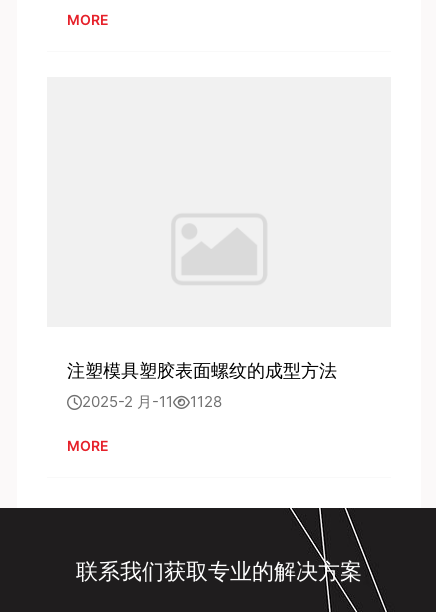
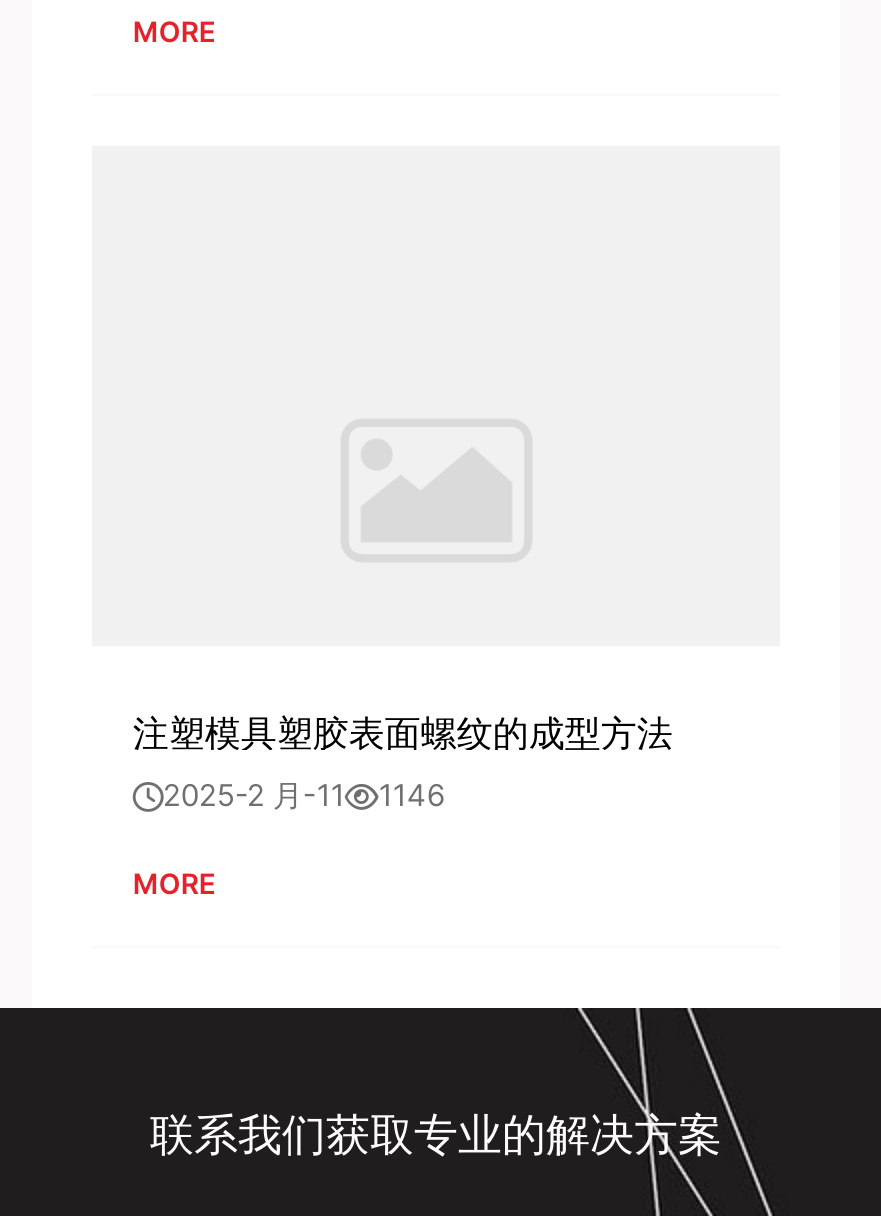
[82,392,222,411] 2025-2 月-11 1128 -> [163,777,445,815] 2025-2 月-11 1146

